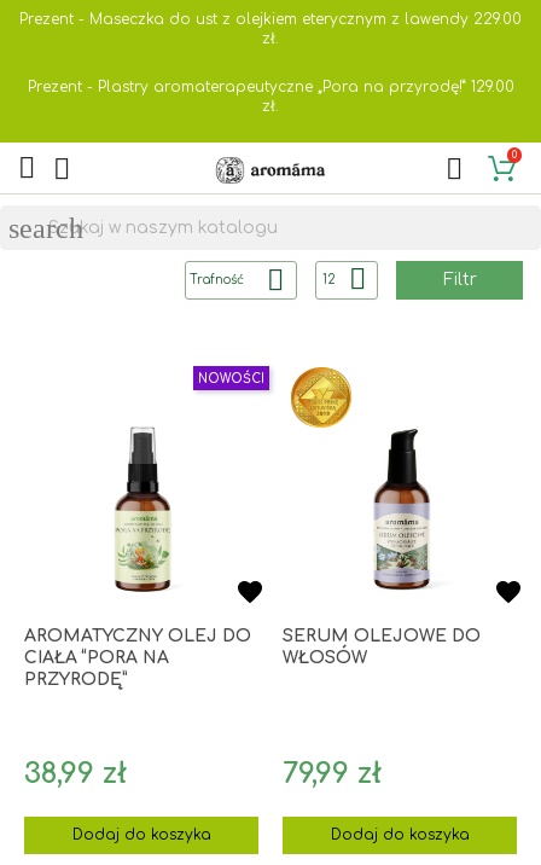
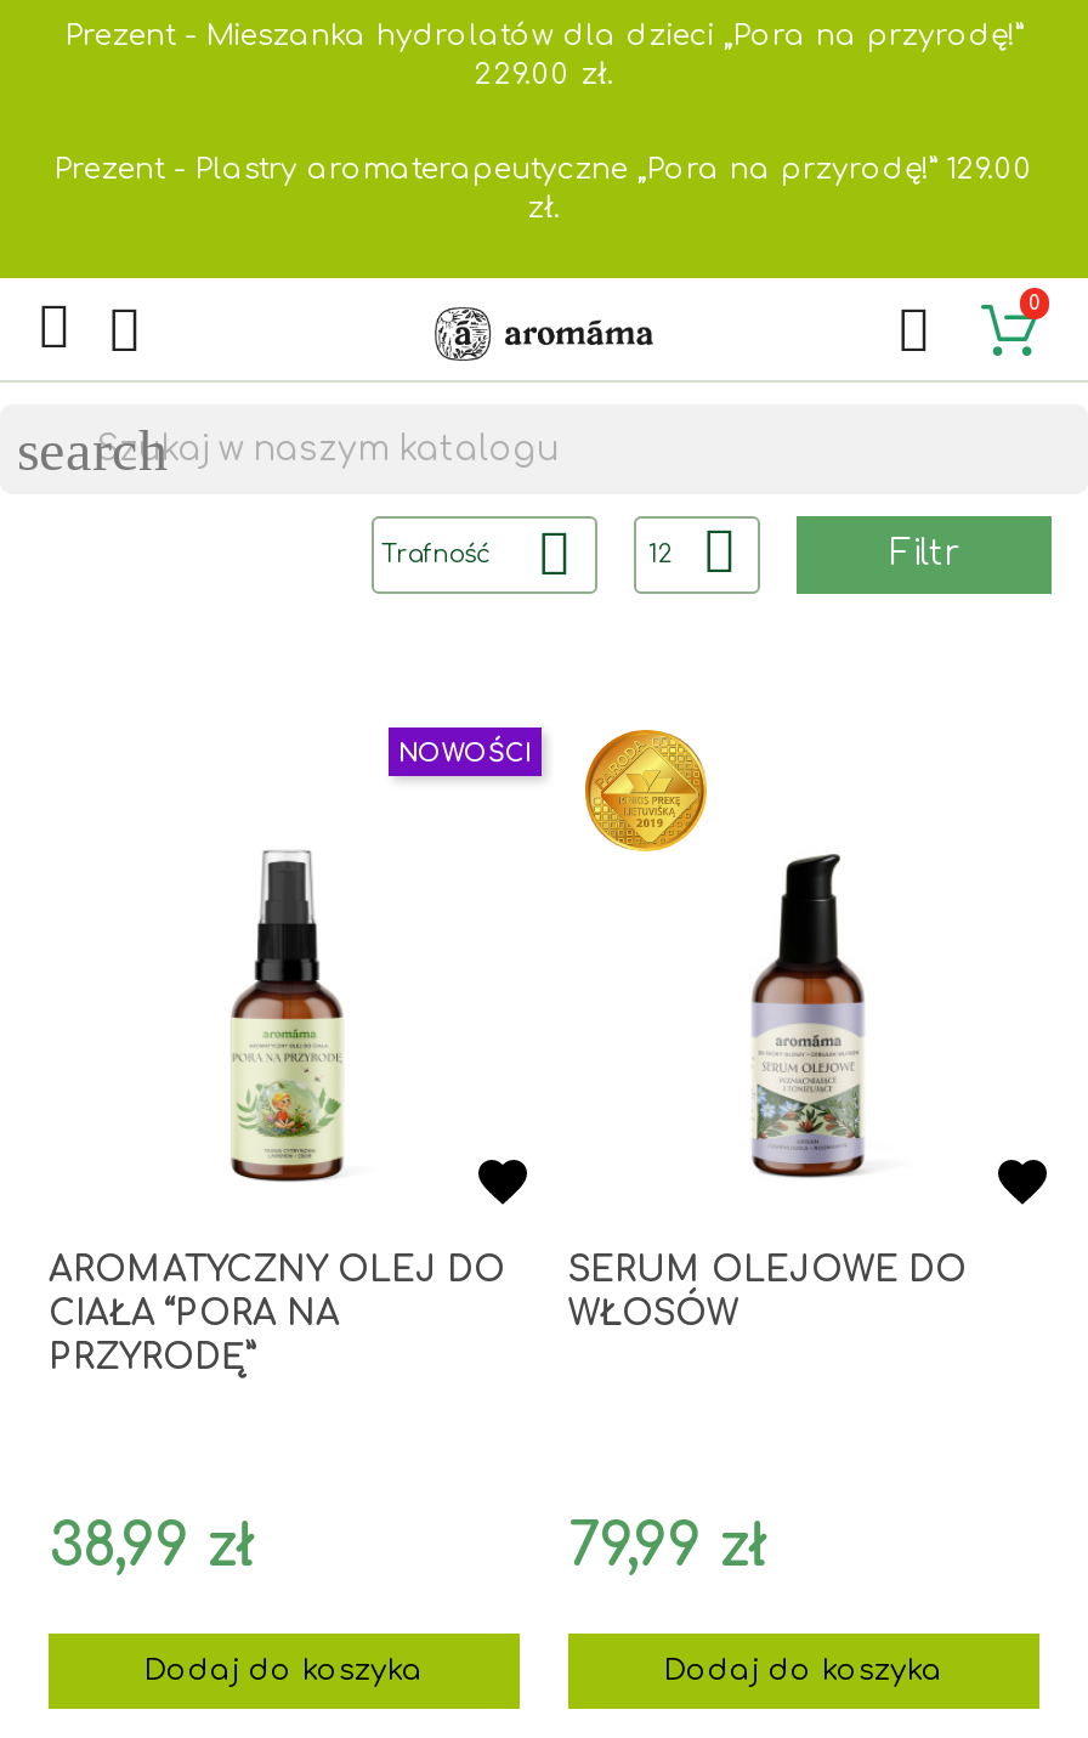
[19,11,522,47] Prezent - Maseczka do ust z olejkiem eterycznym z lawendy 229.00 | zł. -> [66,18,1022,91] Prezent - Mieszanka hydrolatów dla dzieci „Pora na przyrodę!” | 229.00 zł.

